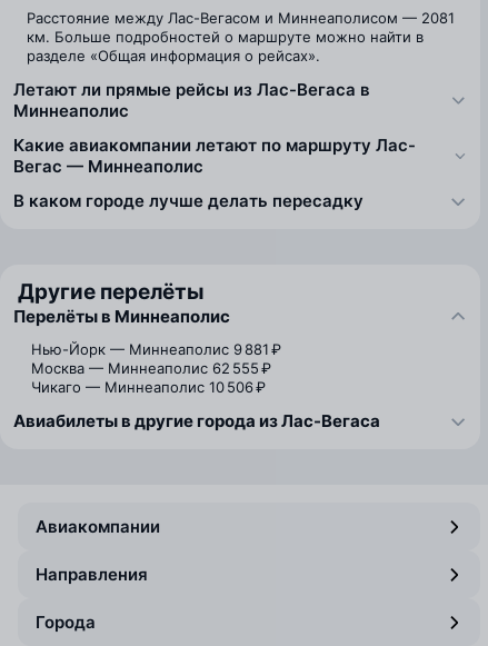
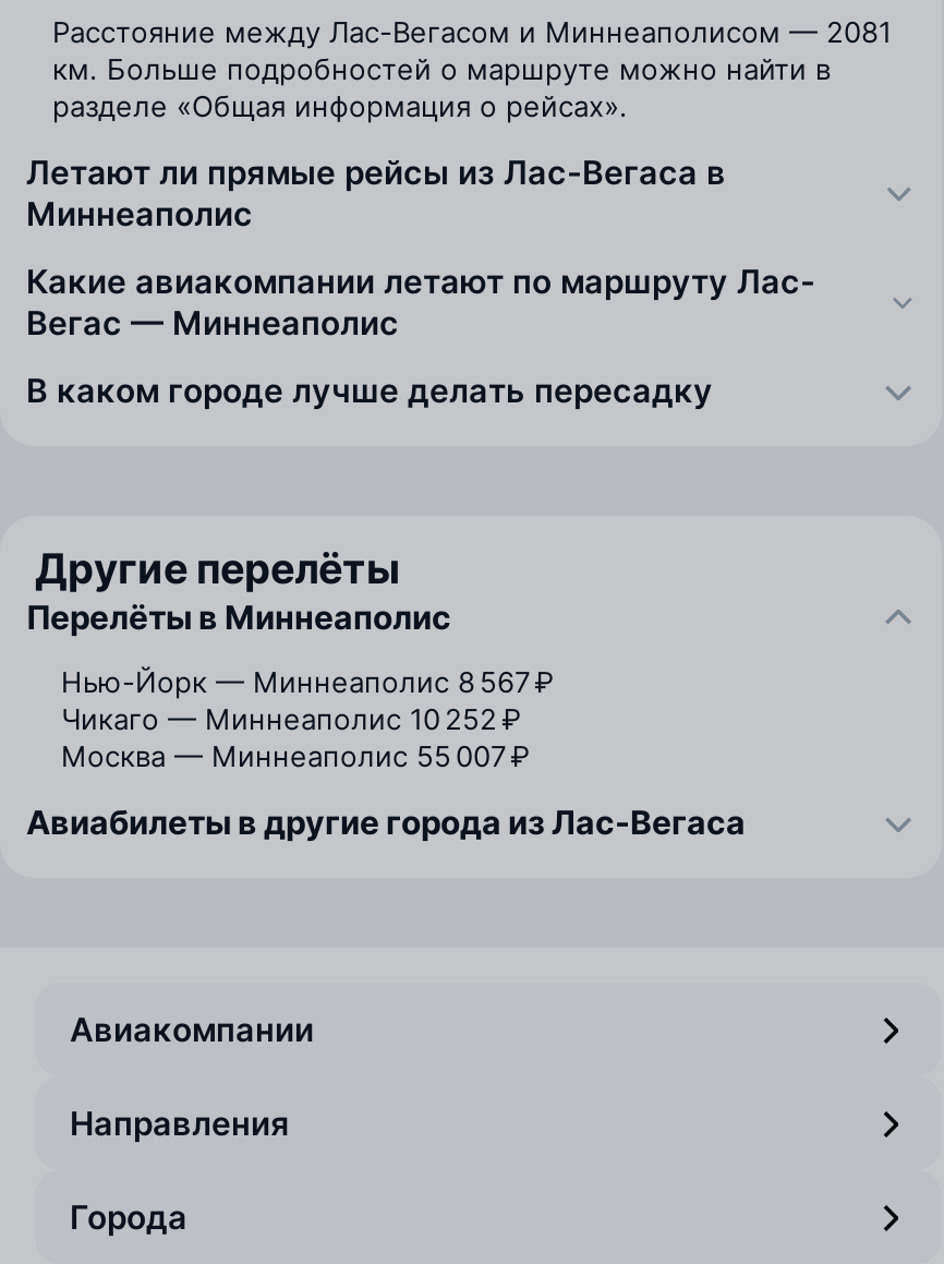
[31,340,281,358] Нью-Йорк — Миннеаполис 9 881 ₽ -> [61,664,554,699] Нью-Йорк — Миннеаполис 8 567 ₽
[31,359,271,377] Москва — Миннеаполис 62 555 ₽ -> [61,701,521,736] Чикаго — Миннеаполис 10 252 ₽
[31,378,266,396] Чикаго — Миннеаполис 10 506 ₽ -> [61,738,530,773] Москва — Миннеаполис 55 007 ₽

